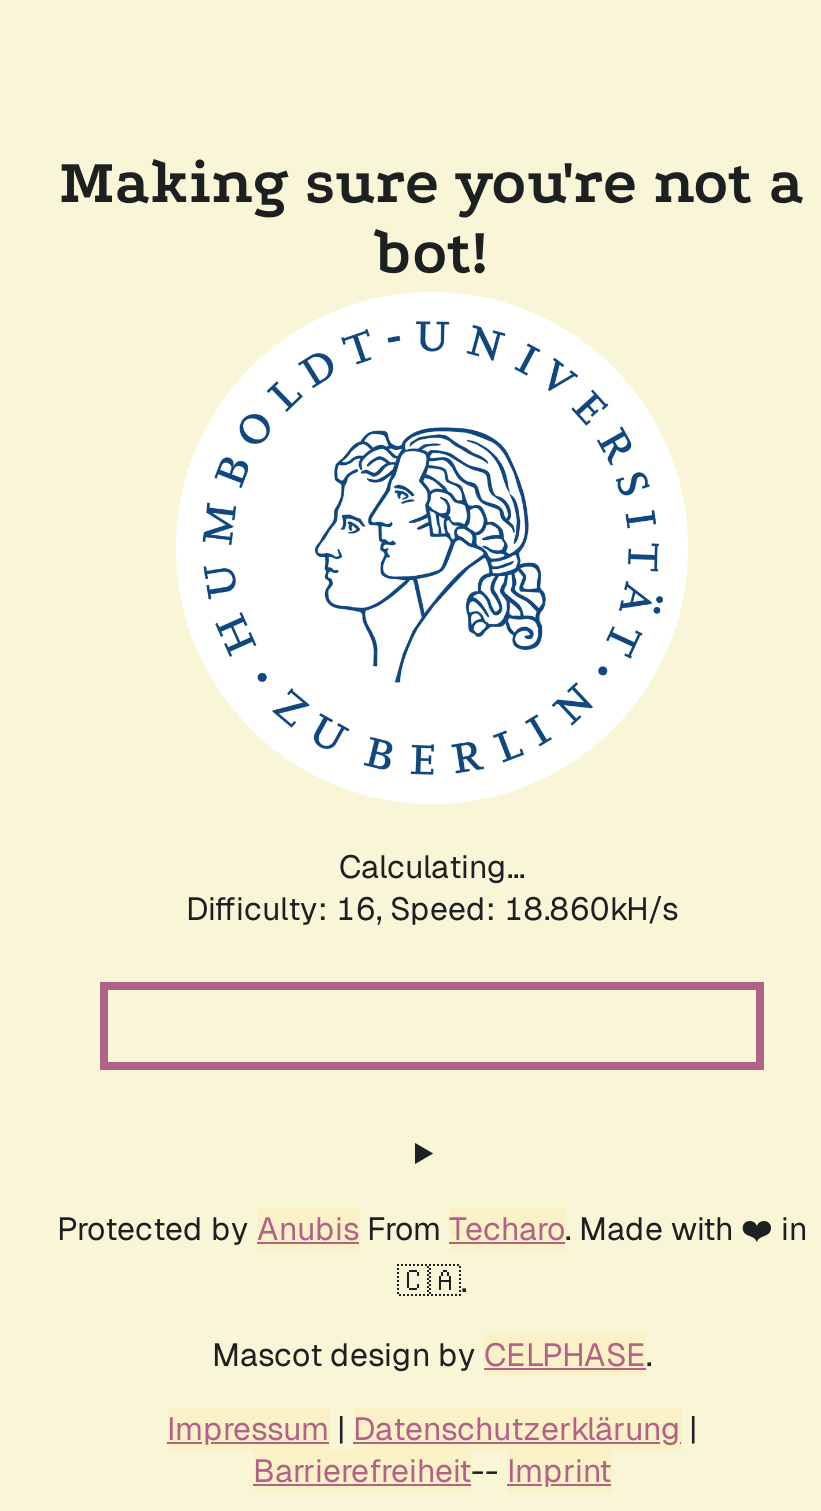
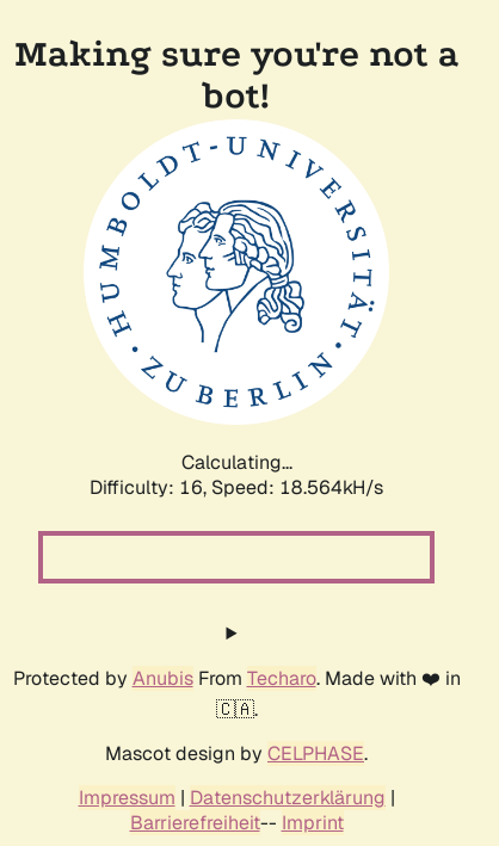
[186,888,678,930] Difficulty: 16, Speed: 18.860kH/s -> [90,475,383,500] Difficulty: 16, Speed: 18.564kH/s

